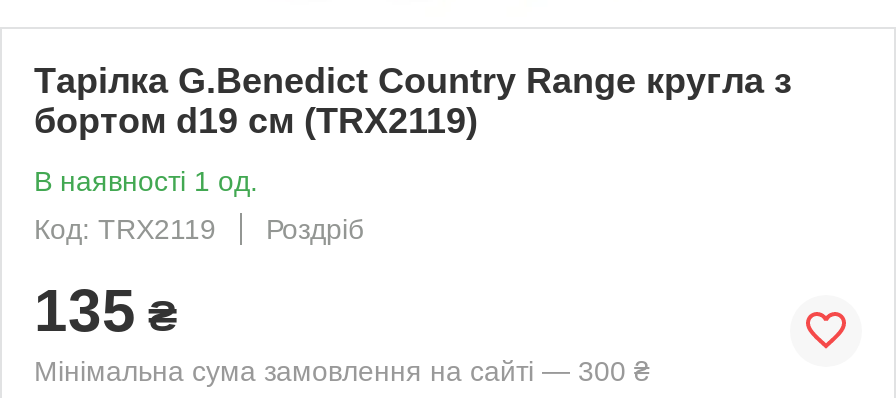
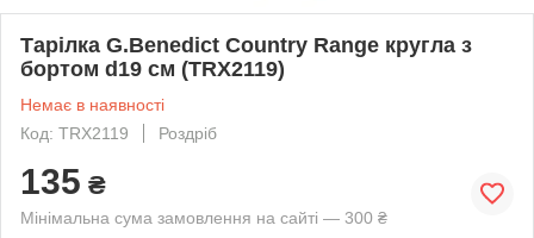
[34,165,258,197] В наявності 1 од. -> [20,95,164,114] Немає в наявності

